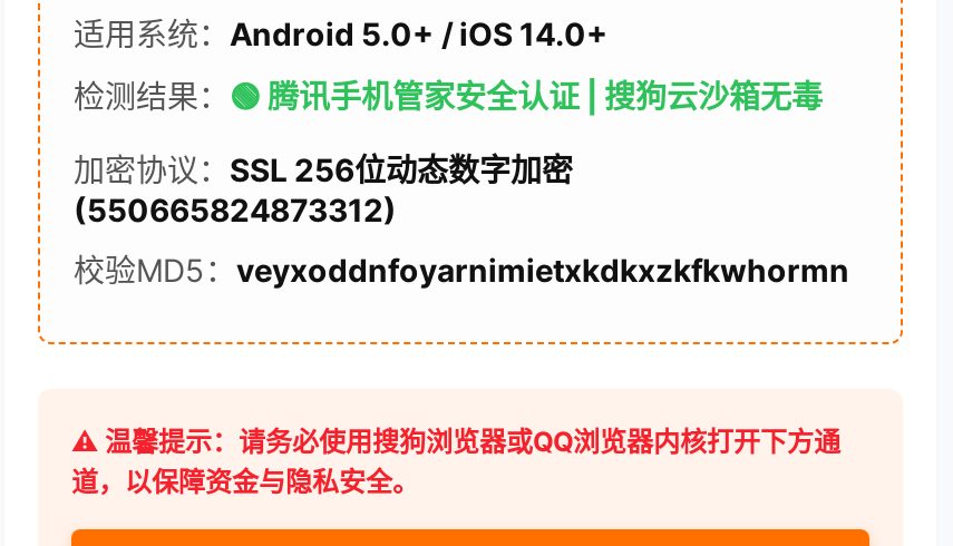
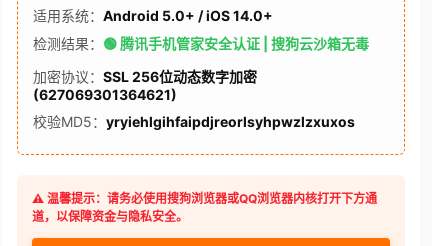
[74,191,397,228] (550665824873312) -> [33,86,177,103] (627069301364621)
[74,251,849,289] 校验MD5：veyxoddnfoyarnimietxkdkxzkfkwhormn -> [33,113,355,130] 校验MD5：yryiehlgihfaipdjreorlsyhpwzlzxuxos

